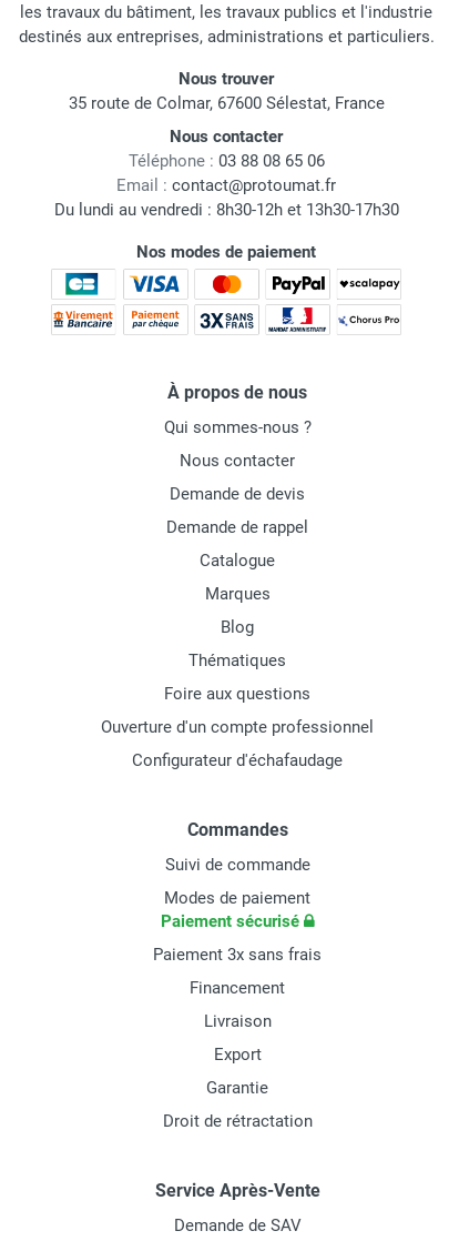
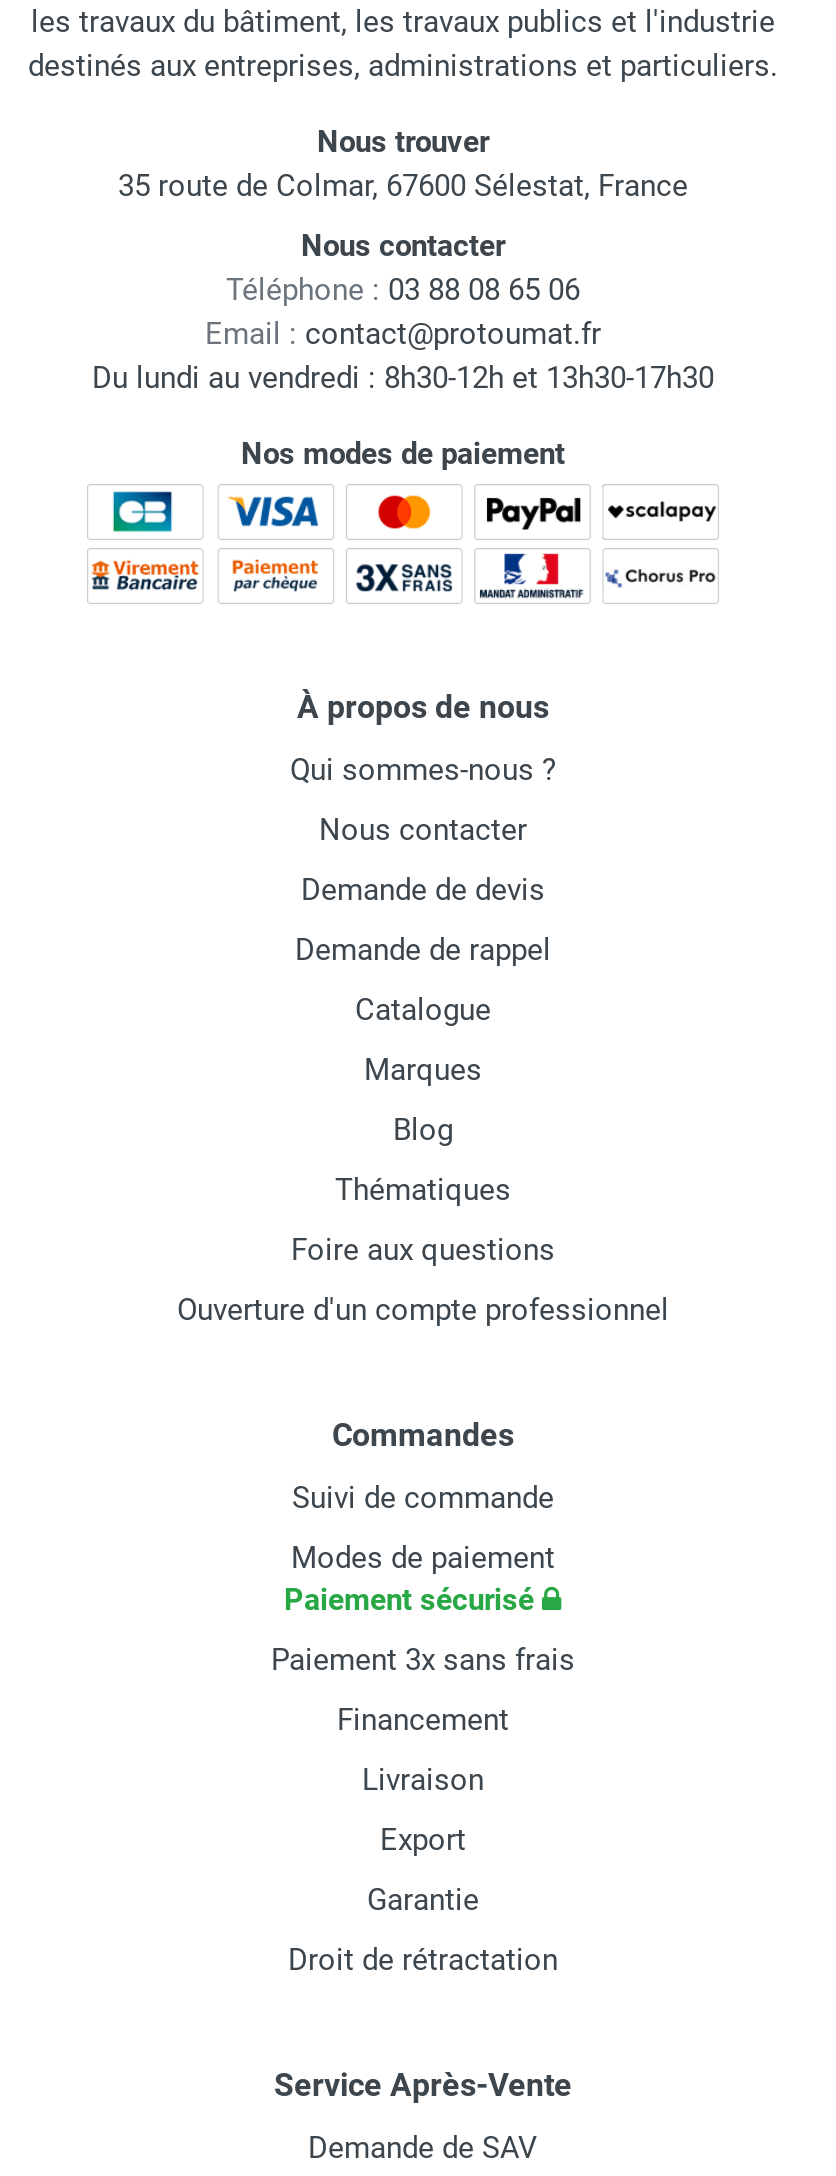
[132,751,343,771] Configurateur d'échafaudage -> none

